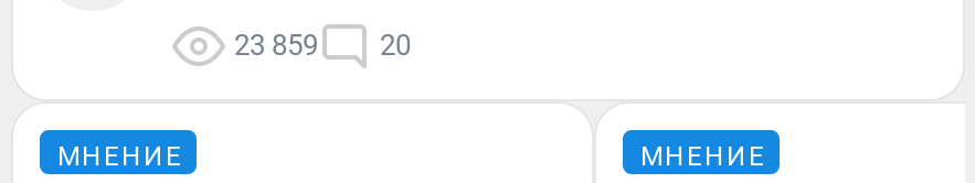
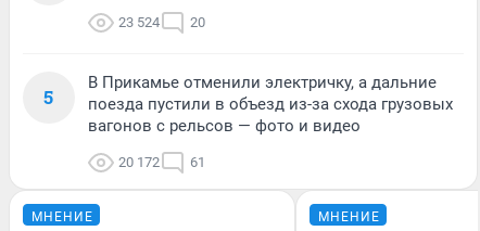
[234,28,411,61] 23 859 20 -> [118,14,205,30] 23 524 20
none -> [43,84,54,109] 5
none -> [88,72,453,170] В Прикамье отменили электричку, а дальние | поезда пустили в объезд из-за схода грузовых | вагонов с рельсов — фото и видео | 20 172 | 61

